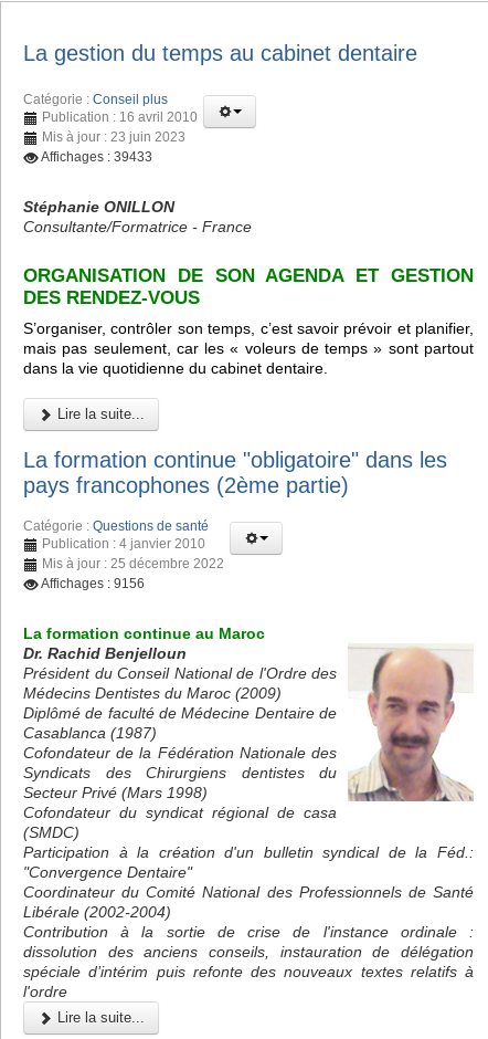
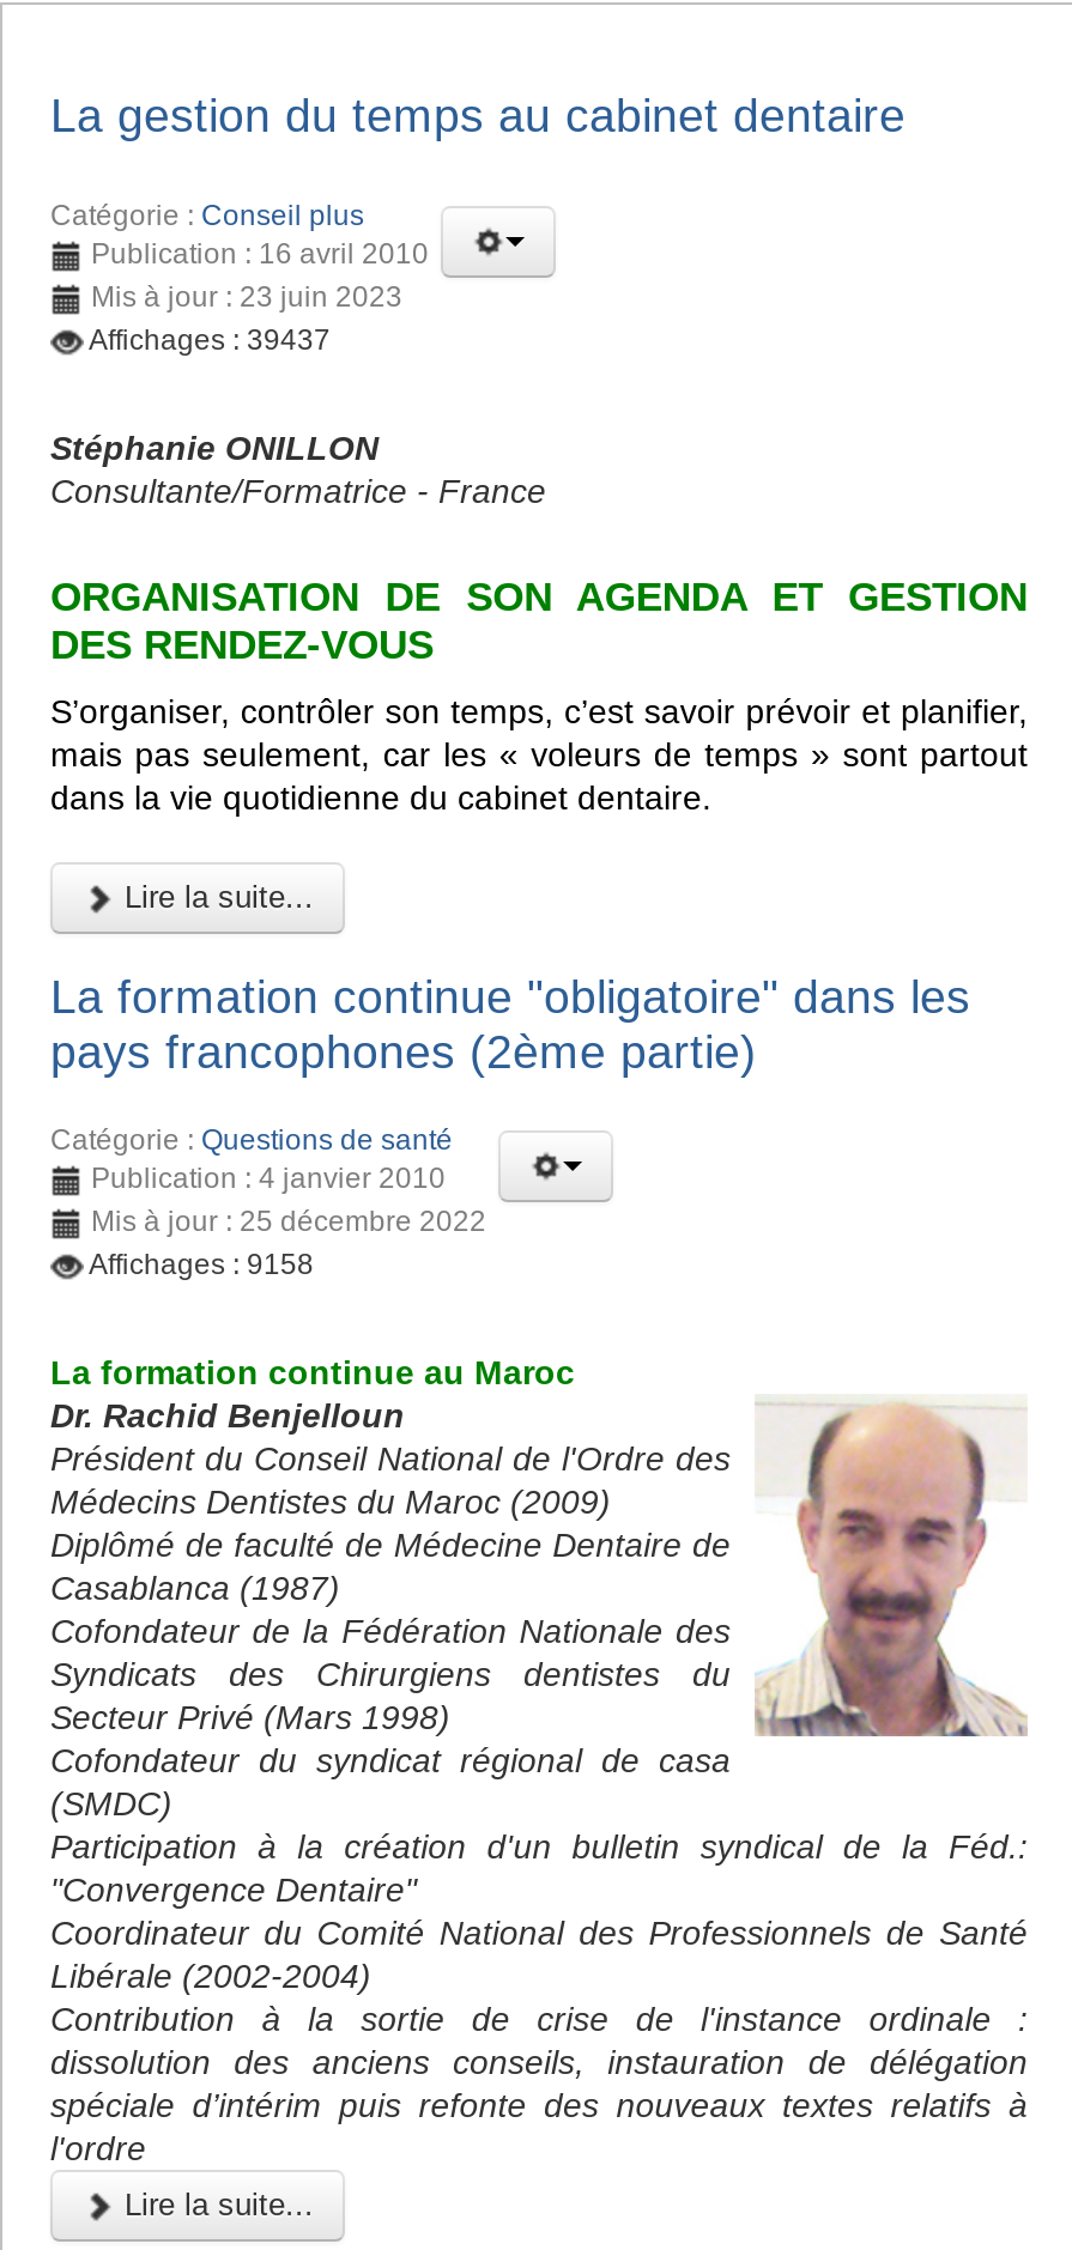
[41,149,152,164] Affichages : 39433 -> [89,322,331,356] Affichages : 39437
[41,576,145,591] Affichages : 9156 -> [89,1248,314,1281] Affichages : 9158

